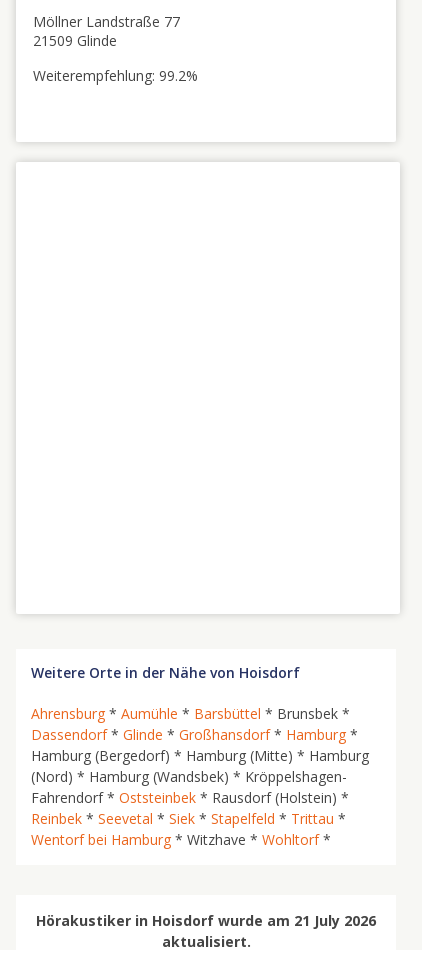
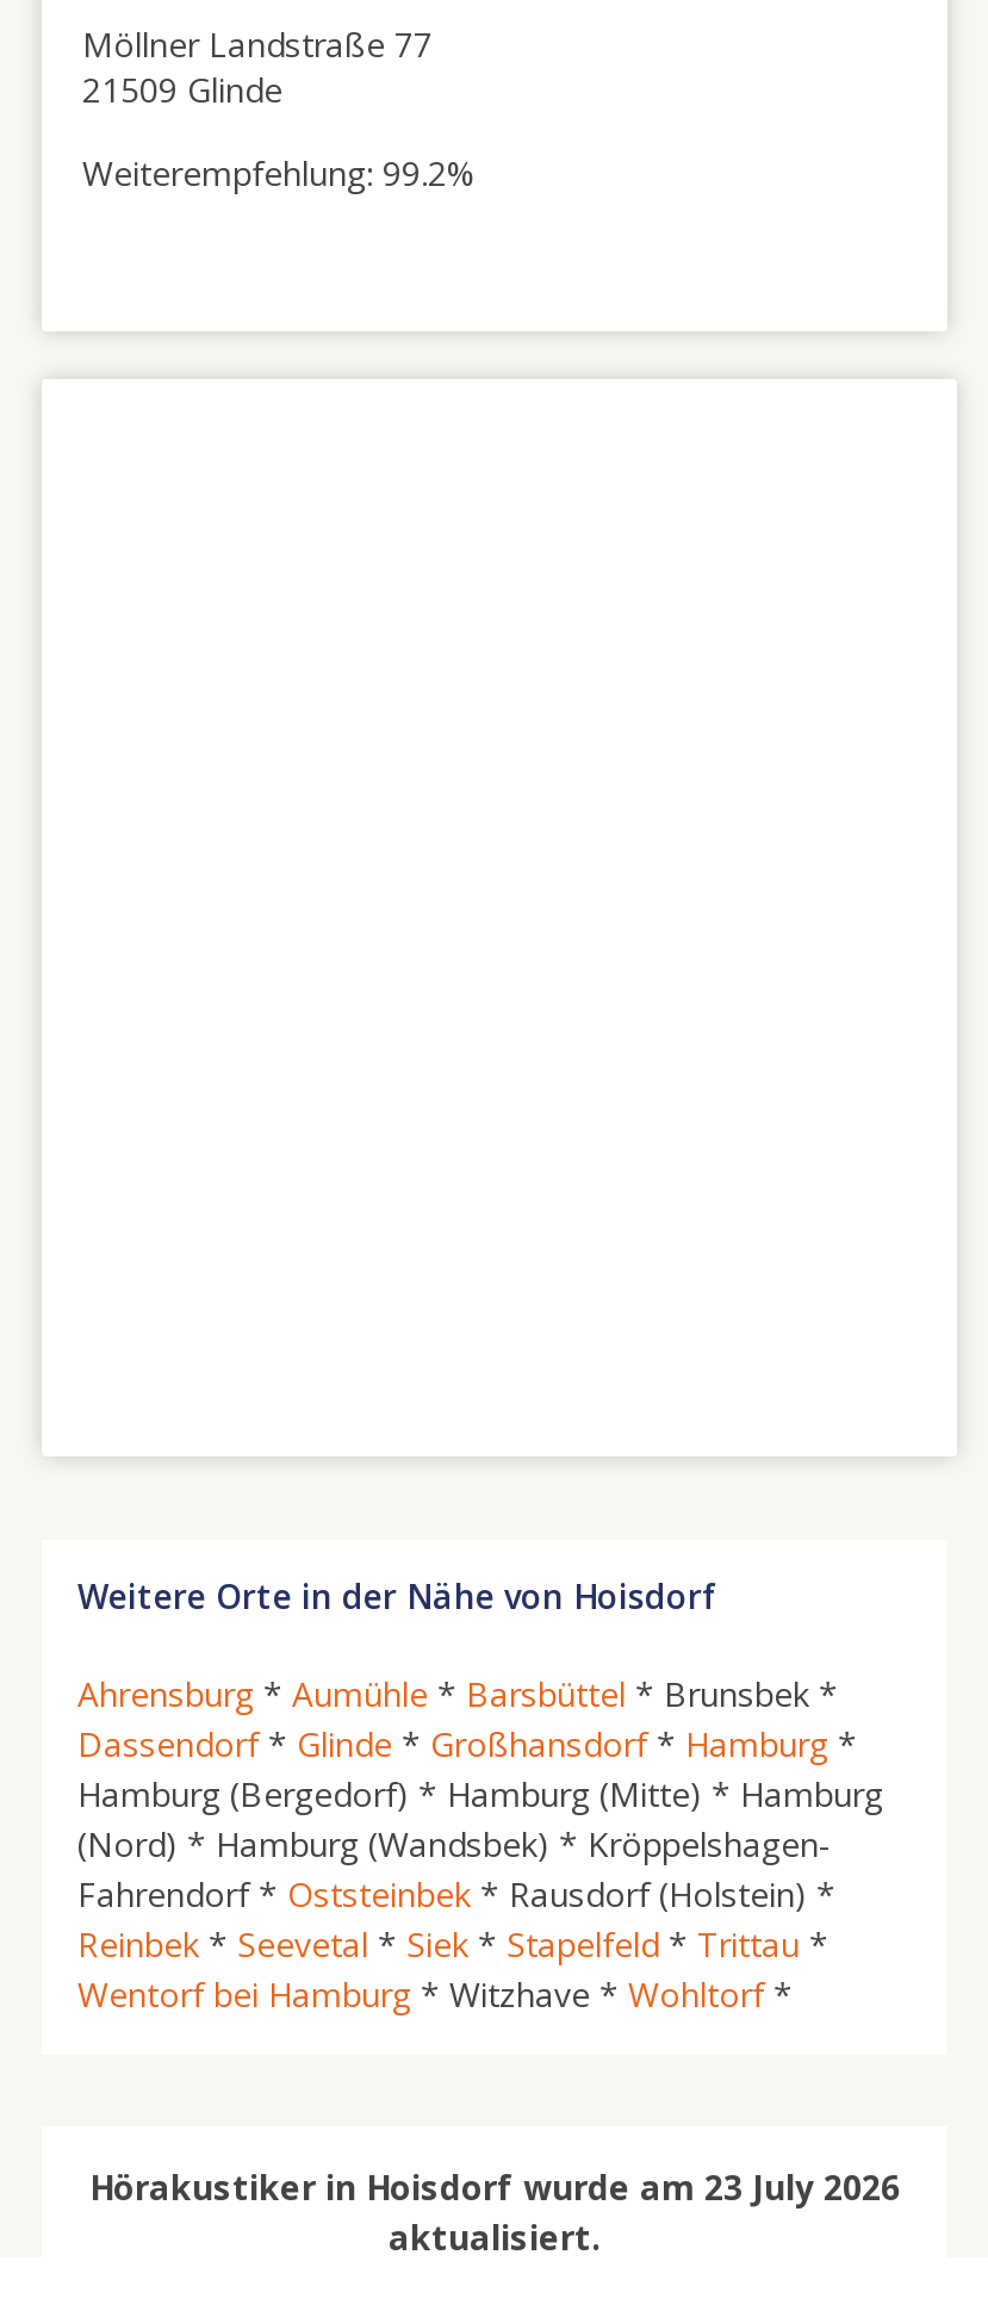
[36,911,376,930] Hörakustiker in Hoisdorf wurde am 21 July 2026 -> [89,2164,900,2210] Hörakustiker in Hoisdorf wurde am 23 July 2026

